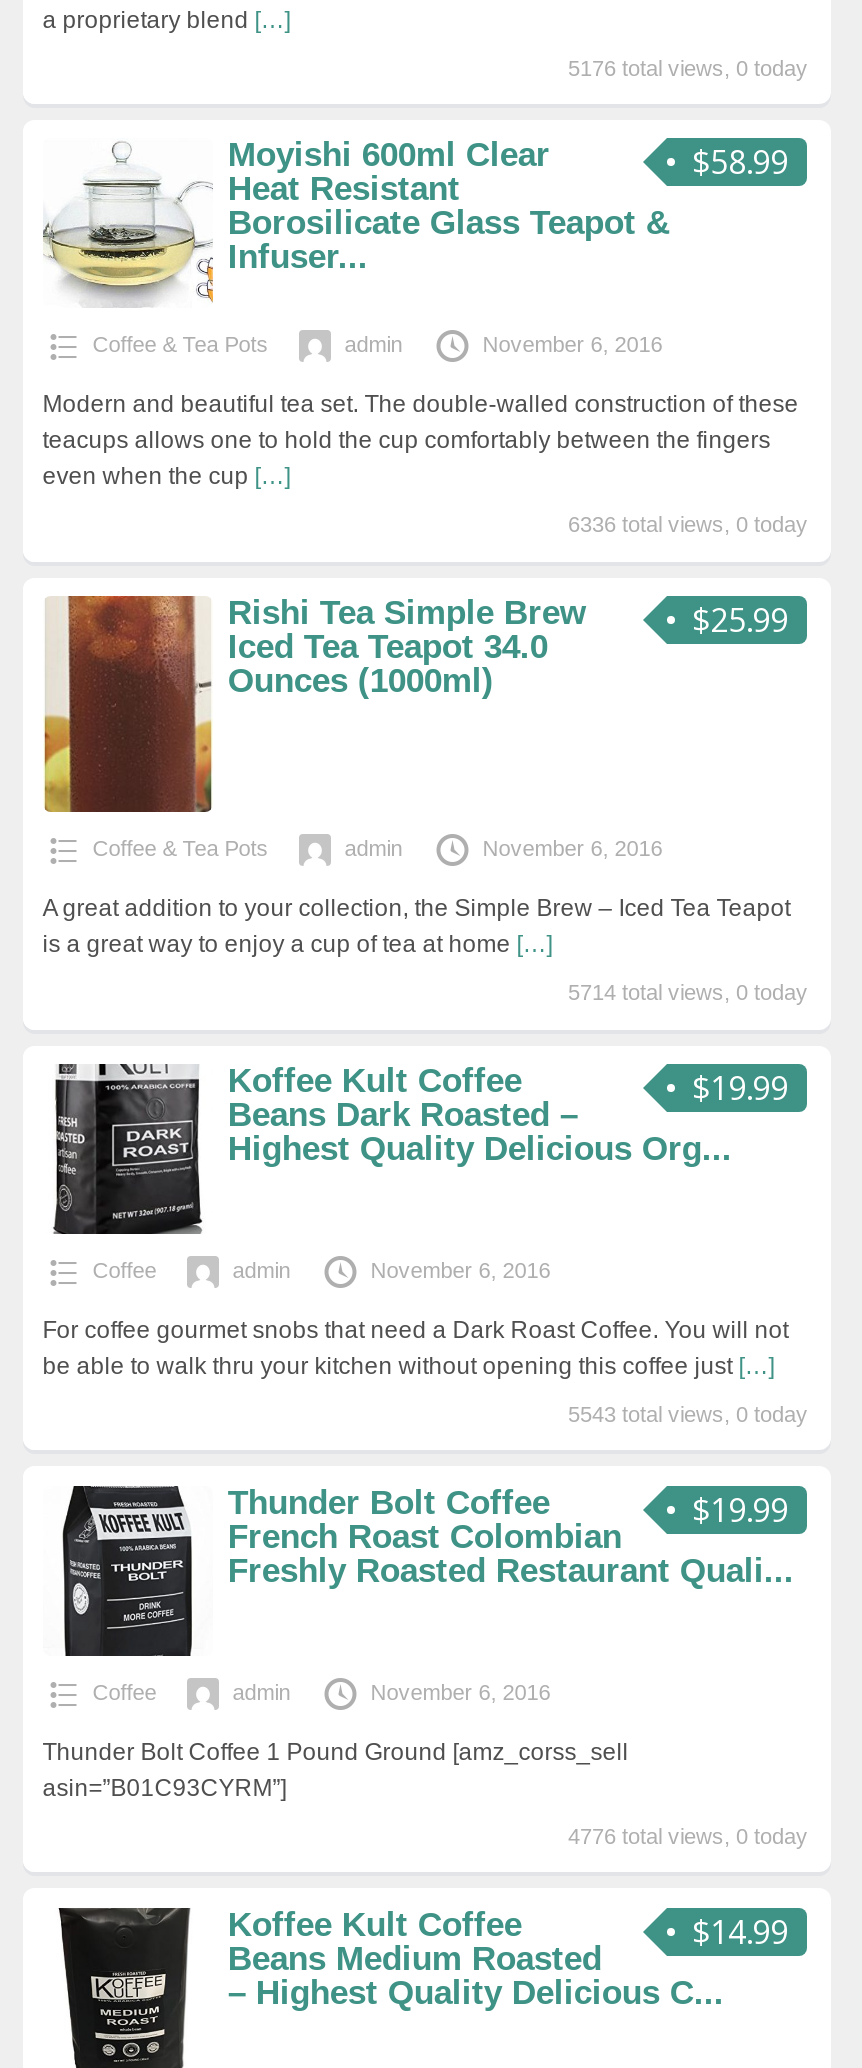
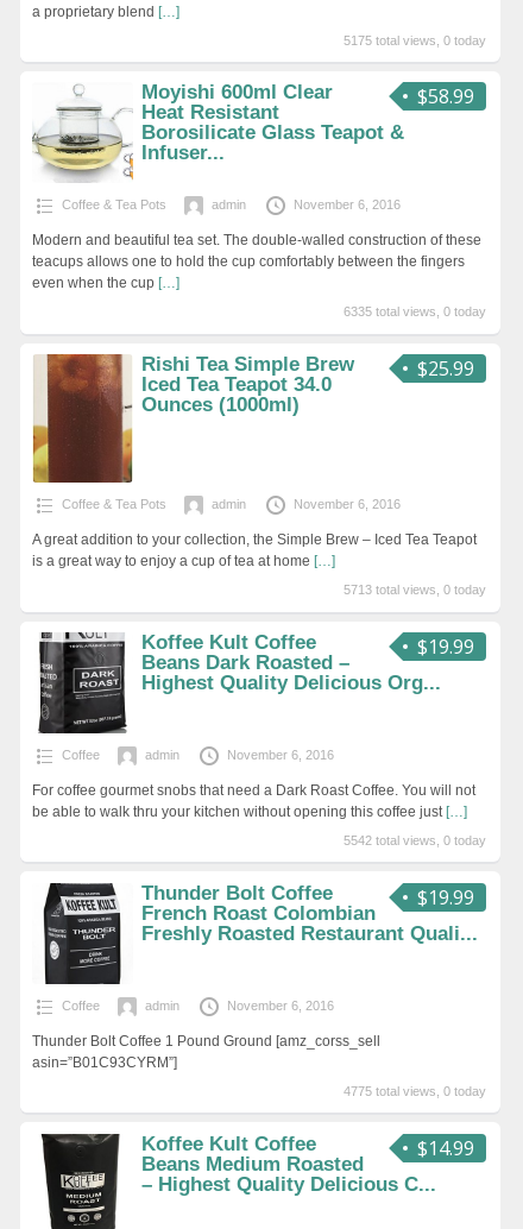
[568,55,808,79] 5176 total views, 0 today -> [344,33,487,47] 5175 total views, 0 today
[568,512,808,536] 6336 total views, 0 today -> [344,305,487,319] 6335 total views, 0 today
[568,981,808,1005] 5714 total views, 0 today -> [344,583,487,597] 5713 total views, 0 today
[568,1402,808,1426] 5543 total views, 0 today -> [344,833,487,848] 5542 total views, 0 today
[568,1824,808,1848] 4776 total views, 0 today -> [344,1084,487,1098] 4775 total views, 0 today

